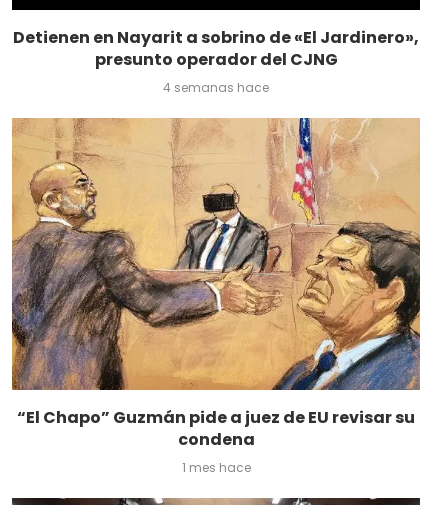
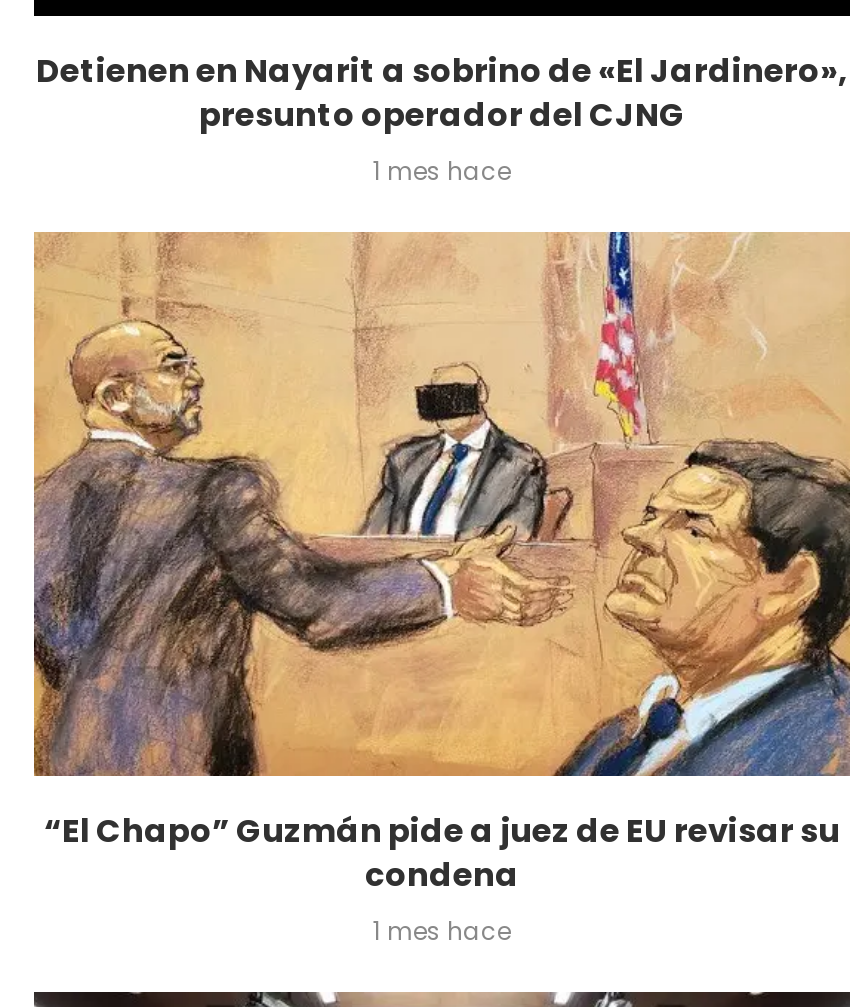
[163,79,269,96] 4 semanas hace -> [373,154,511,188] 1 mes hace

